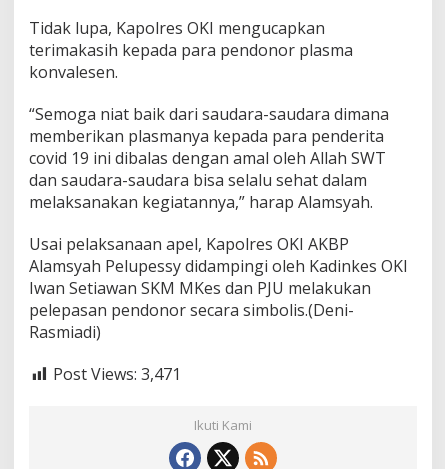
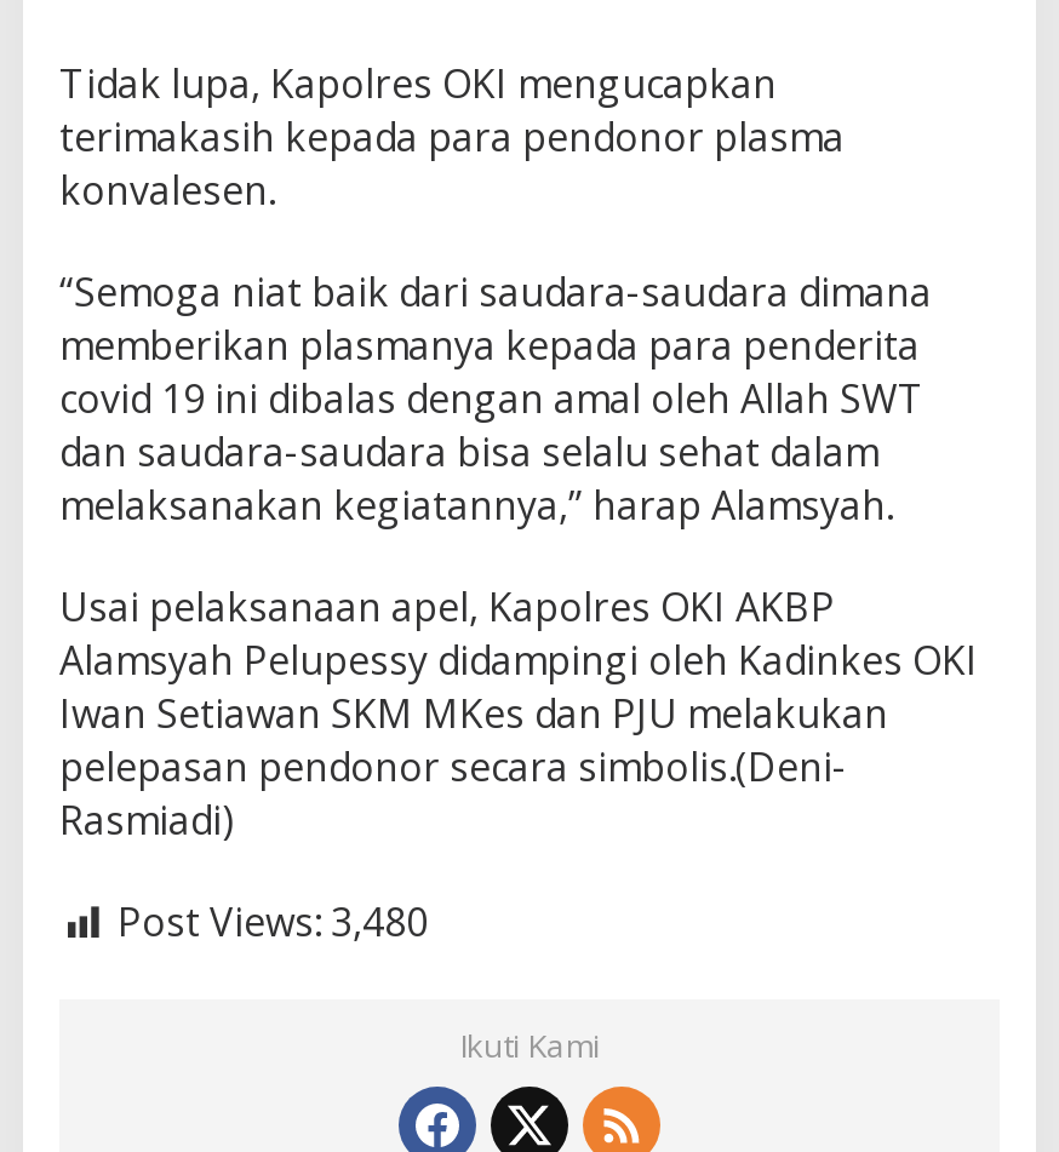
[53,363,181,385] Post Views: 3,471 -> [118,895,428,948] Post Views: 3,480

